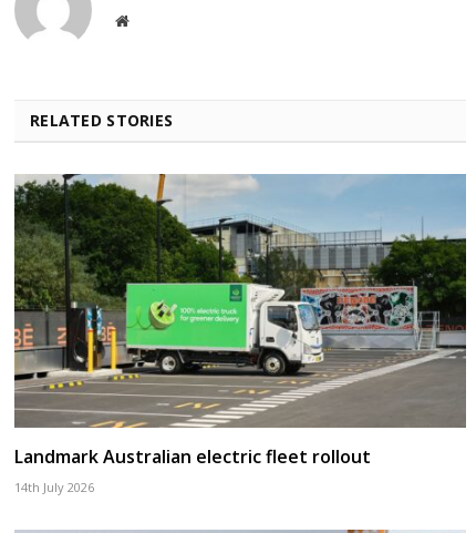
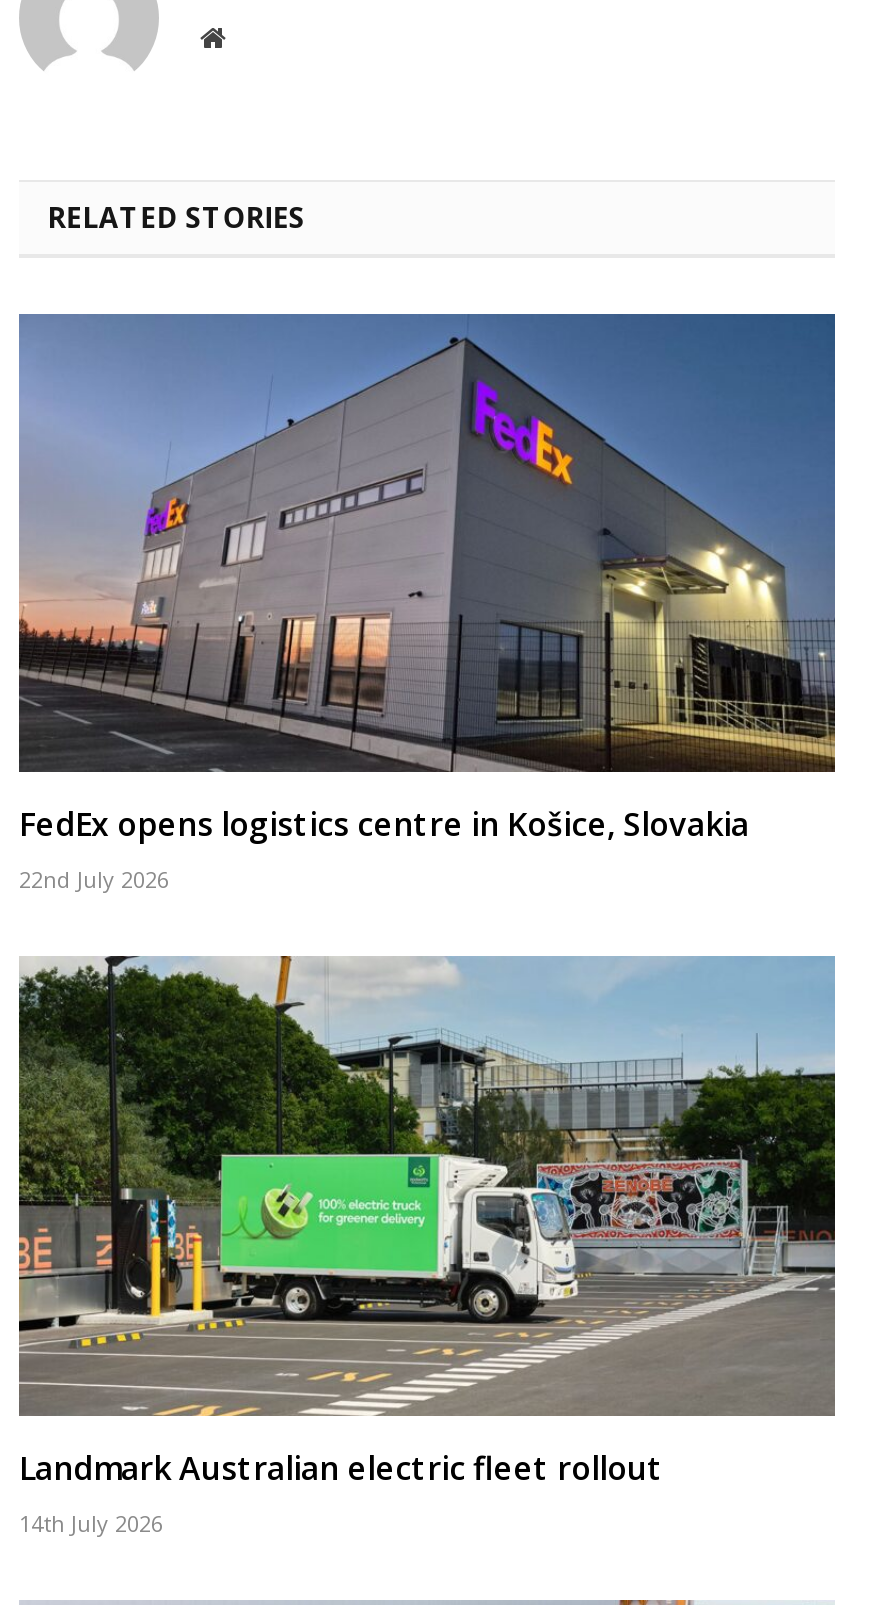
none -> [19,312,837,894] [image] | FedEx opens logistics centre in Košice, Slovakia | 22nd July 2026

